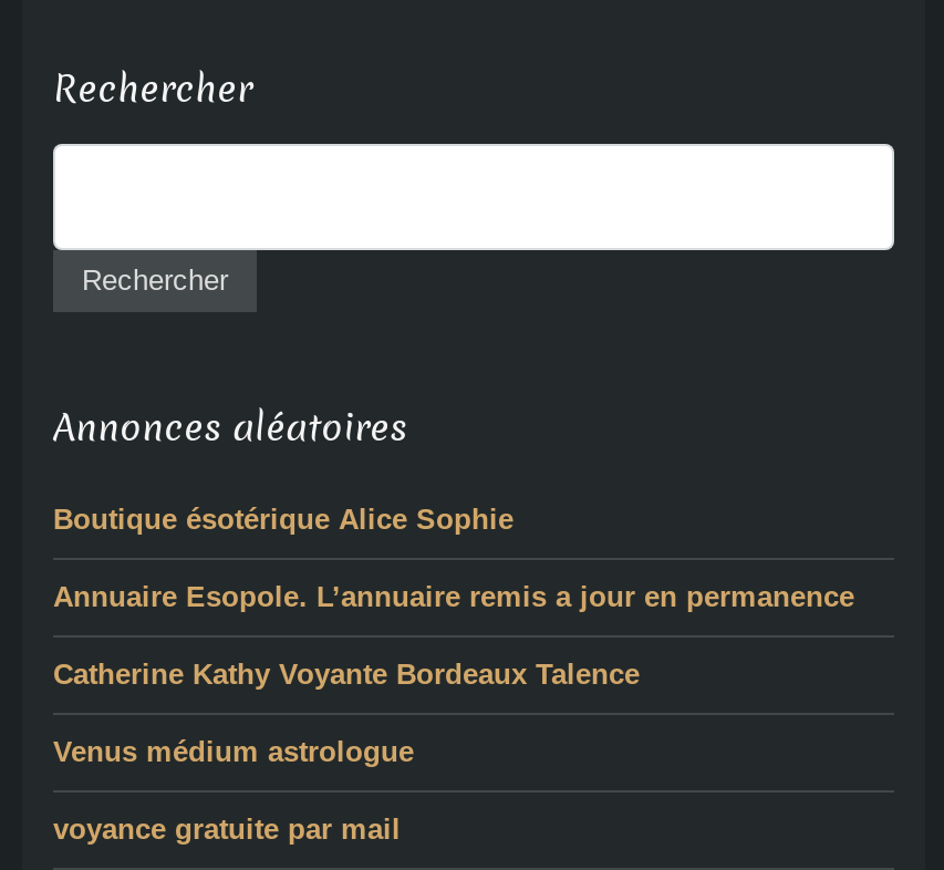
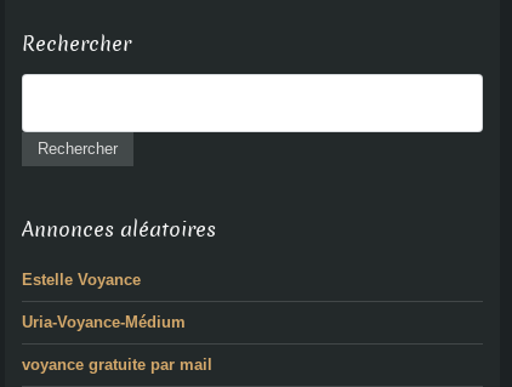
[53,503,854,769] Boutique ésotérique Alice Sophie | Annuaire Esopole. L’annuaire remis a jour en permanence | Catherine Kathy Voyante Bordeaux Talence | Venus médium astrologue -> [22,271,186,331] Estelle Voyance | Uria-Voyance-Médium

